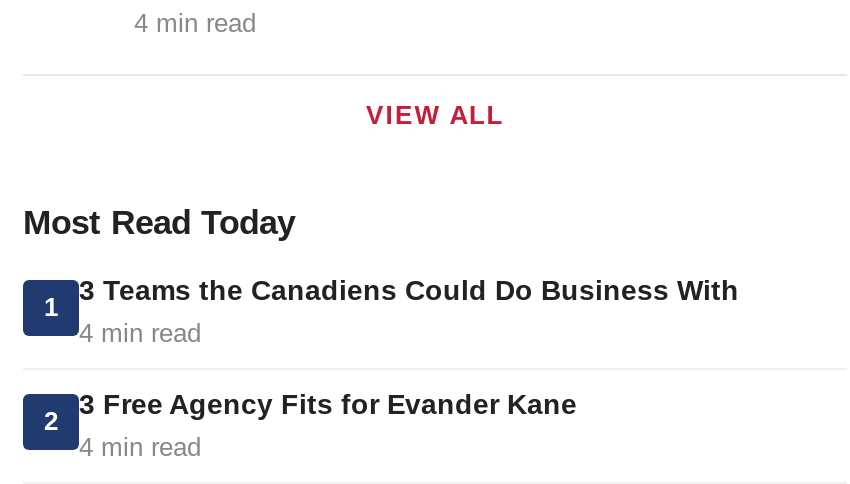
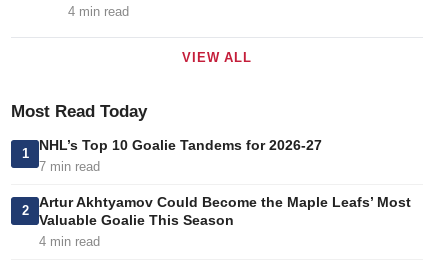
[79,274,739,348] 3 Teams the Canadiens Could Do Business With | 4 min read -> [39,137,322,174] NHL’s Top 10 Goalie Tandems for 2026-27 | 7 min read
[79,388,577,420] 3 Free Agency Fits for Evander Kane -> [39,194,411,228] Artur Akhtyamov Could Become the Maple Leafs’ Most | Valuable Goalie This Season

